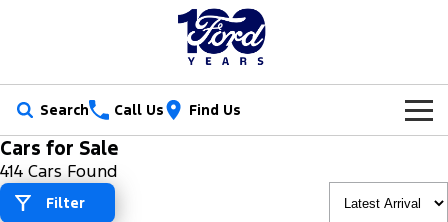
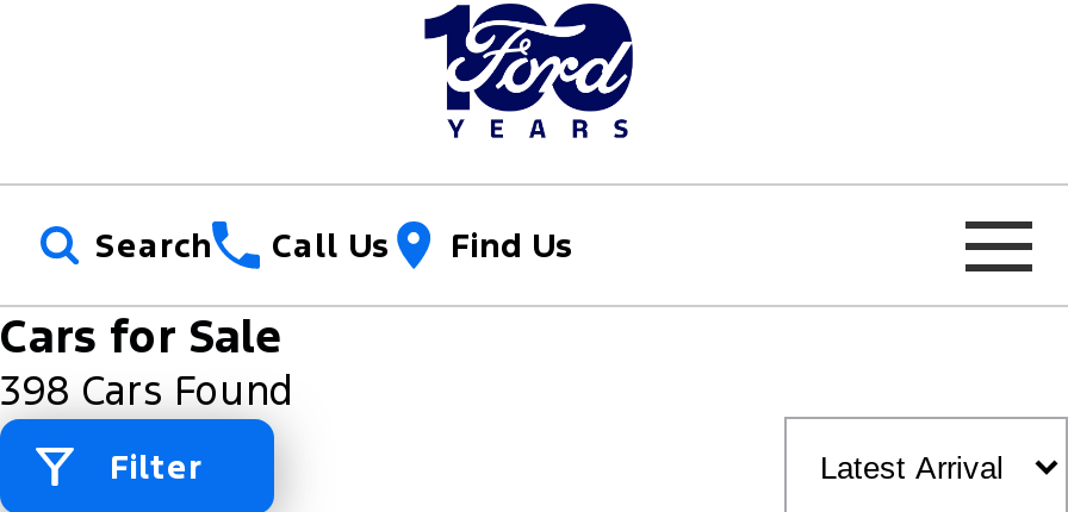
[0,160,118,182] 414 Cars Found -> [0,364,296,417] 398 Cars Found

